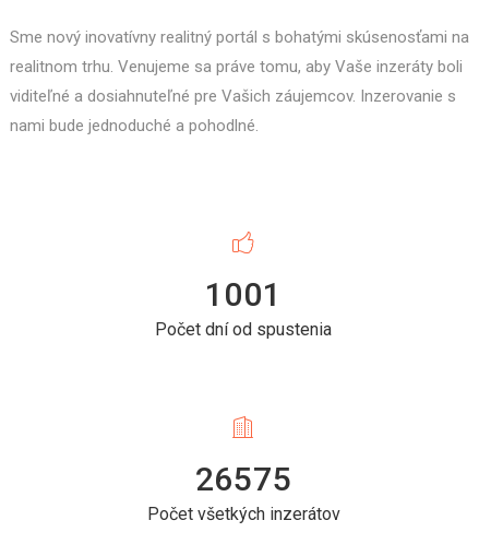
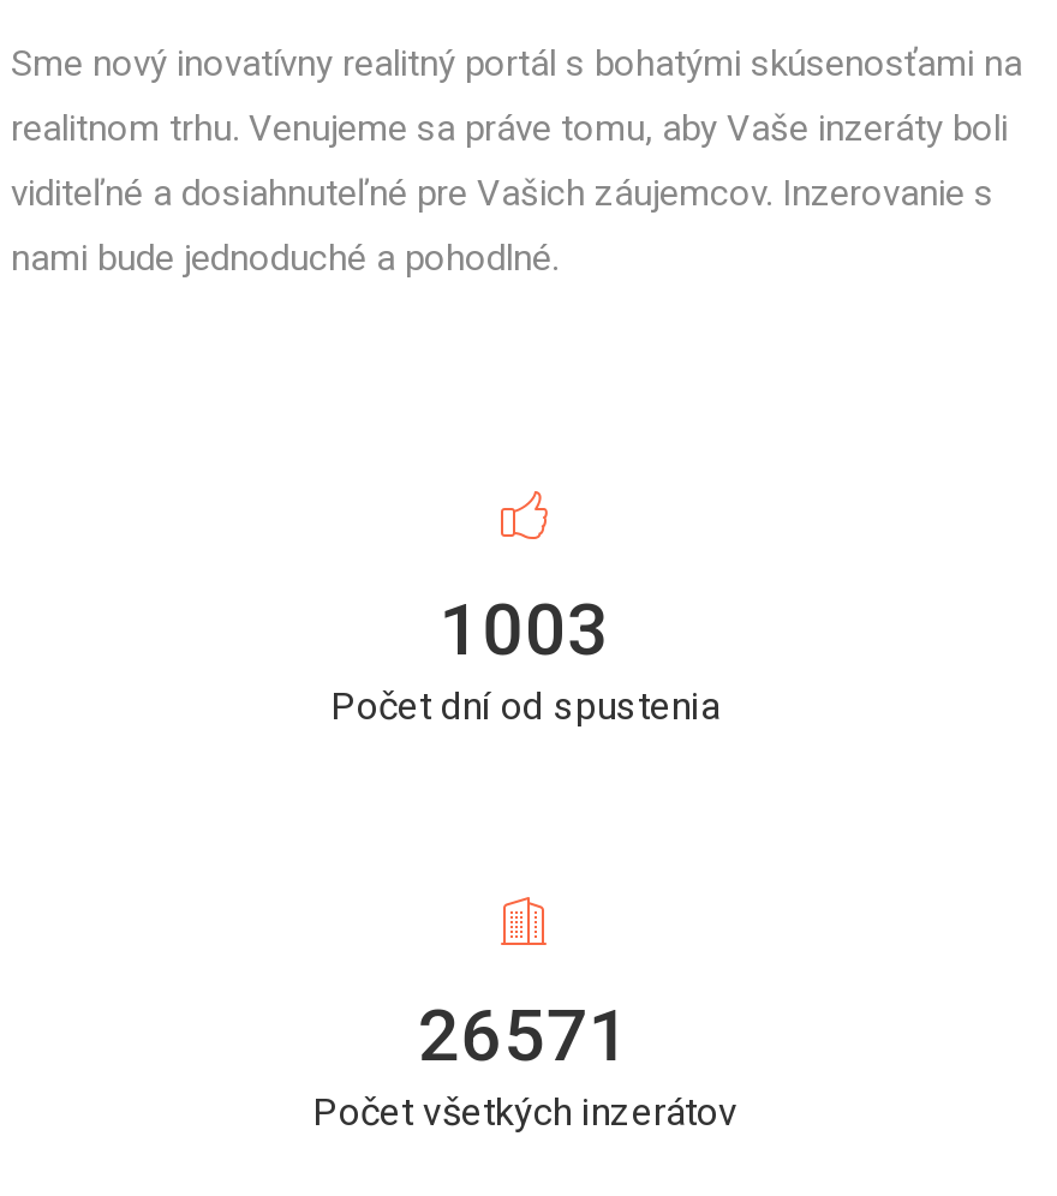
[205,275,282,314] 1001 -> [440,587,610,671] 1003
[195,460,292,498] 26575 -> [418,993,632,1077] 26571

